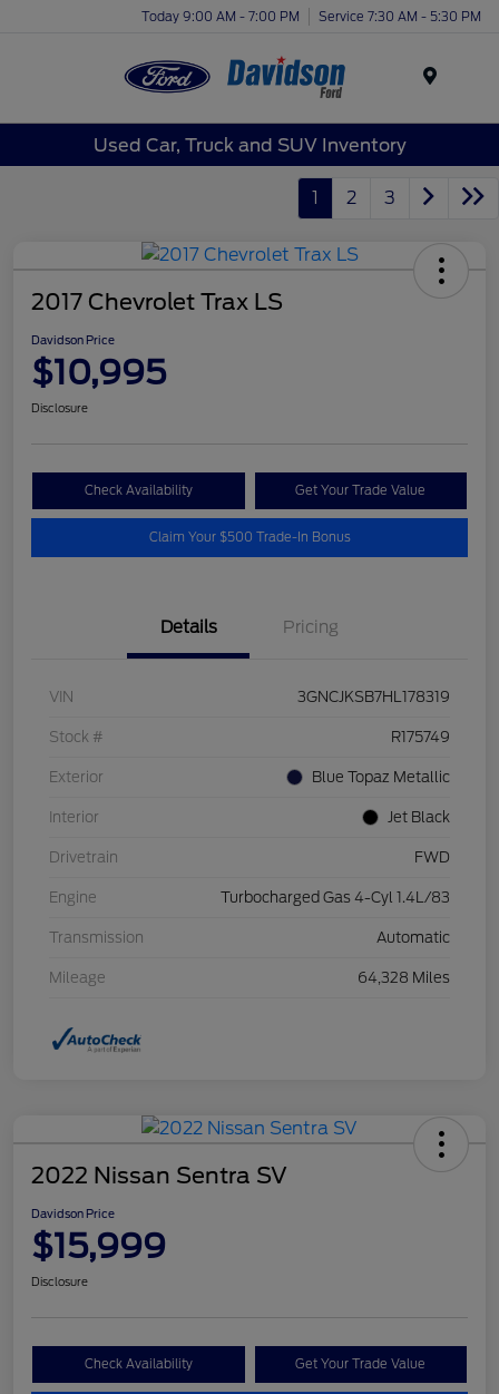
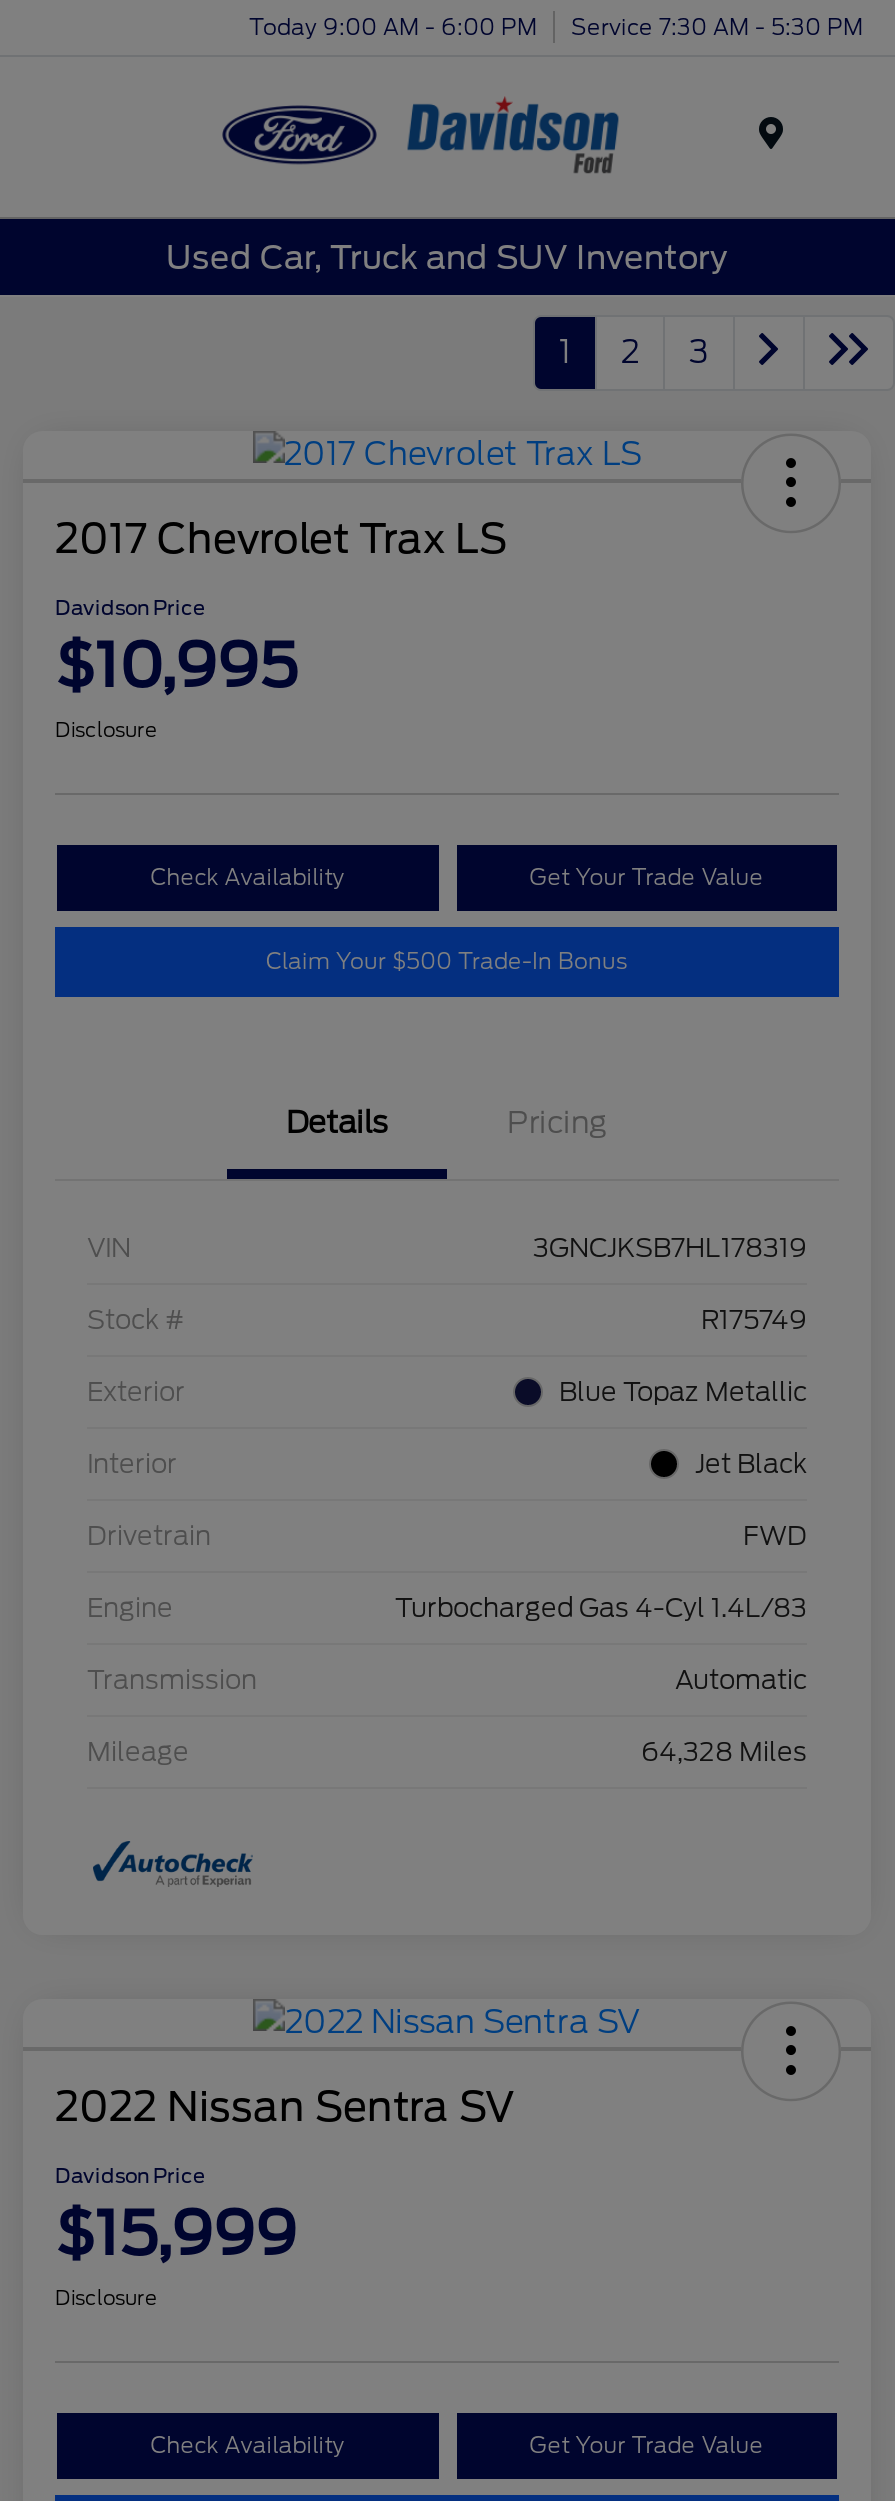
[141,8,481,24] Today 9:00 AM - 7:00 PM Service 7:30 AM - 5:30 PM -> [249,12,863,40] Today 9:00 AM - 6:00 PM Service 7:30 AM - 5:30 PM

